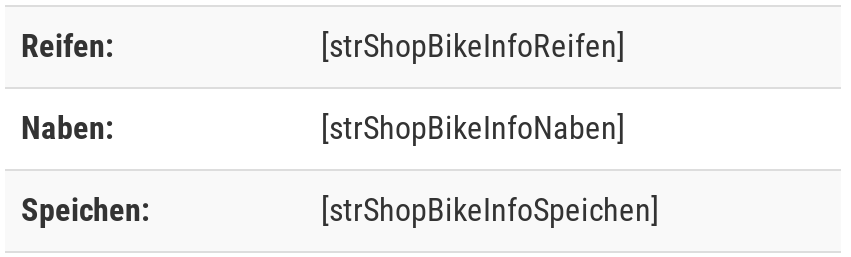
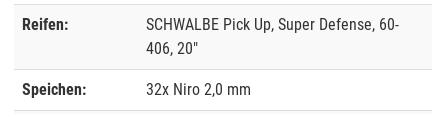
[21,27,625,147] [strShopBikeInfoReifen] | Naben: | [strShopBikeInfoNaben] -> [146,15,399,58] SCHWALBE Pick Up, Super Defense, 60- | 406, 20"
[321,191,659,229] [strShopBikeInfoSpeichen] -> [146,80,251,99] 32x Niro 2,0 mm

